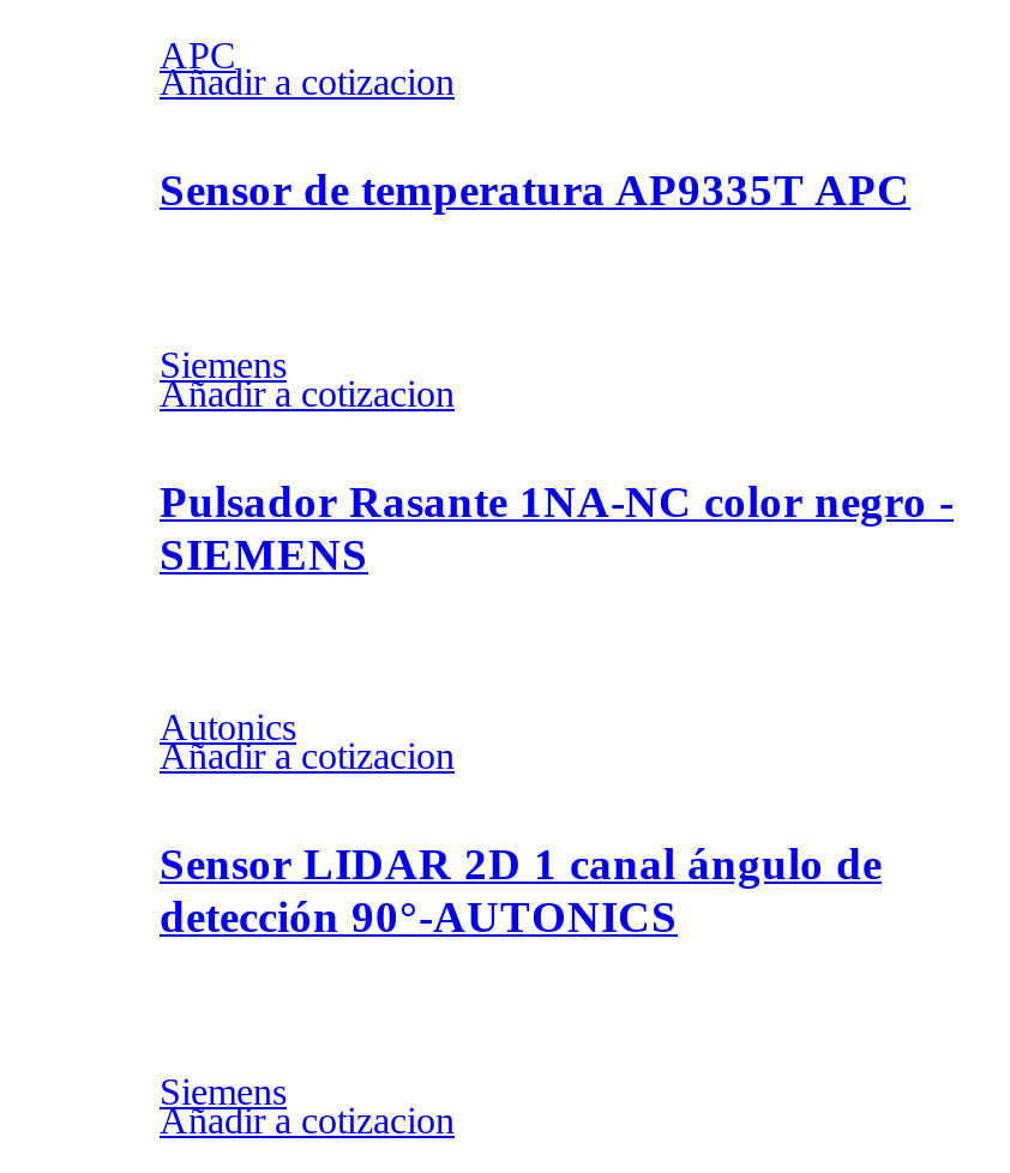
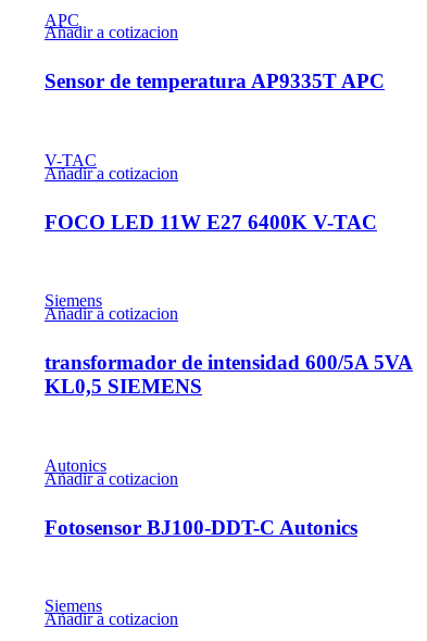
none -> [45,151,377,233] V-TAC | Añadir a cotizacion | FOCO LED 11W E27 6400K V-TAC
moved [160,344,455,413] -> [45,292,178,323]: Siemens | Añadir a cotizacion
[160,475,954,579] Pulsador Rasante 1NA-NC color negro - | SIEMENS -> [45,351,413,398] transformador de intensidad 600/5A 5VA | KL0,5 SIEMENS
moved [160,707,455,777] -> [45,456,178,487]: Autonics | Añadir a cotizacion
[160,839,882,942] Sensor LIDAR 2D 1 canal ángulo de | detección 90°-AUTONICS -> [45,516,357,538] Fotosensor BJ100-DDT-C Autonics

